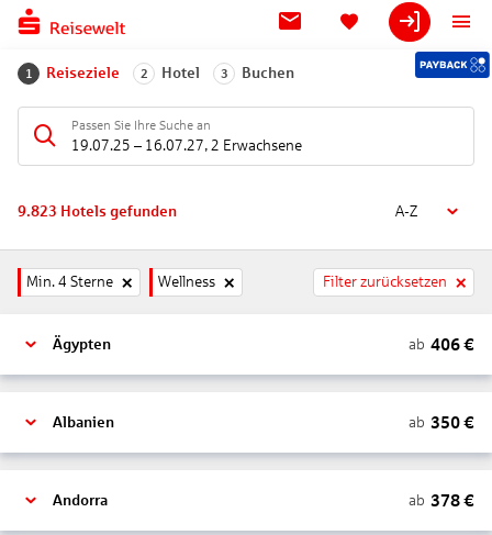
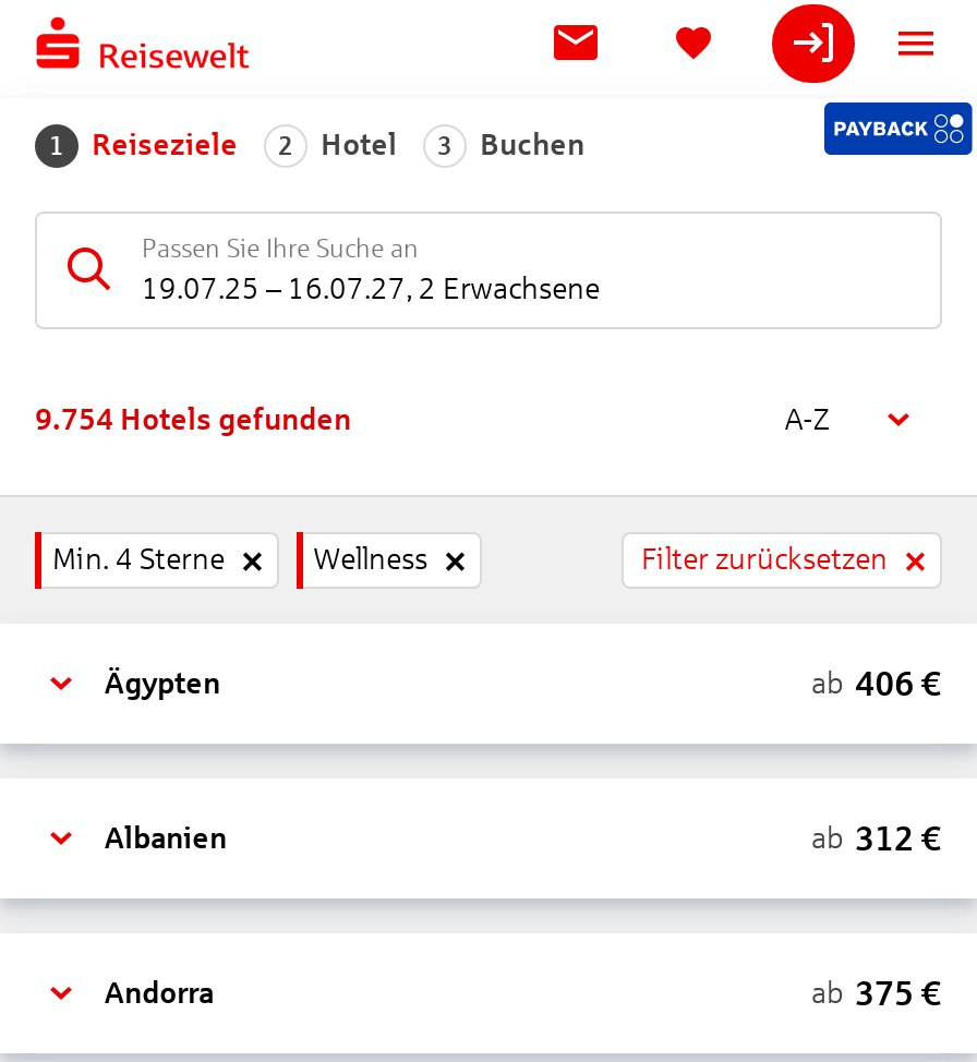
[18,203,177,220] 9.823 Hotels gefunden -> [35,403,351,436] 9.754 Hotels gefunden
[409,413,474,431] ab 350 € -> [811,819,942,856] ab 312 €
[409,491,474,509] ab 378 € -> [811,974,942,1011] ab 375 €

